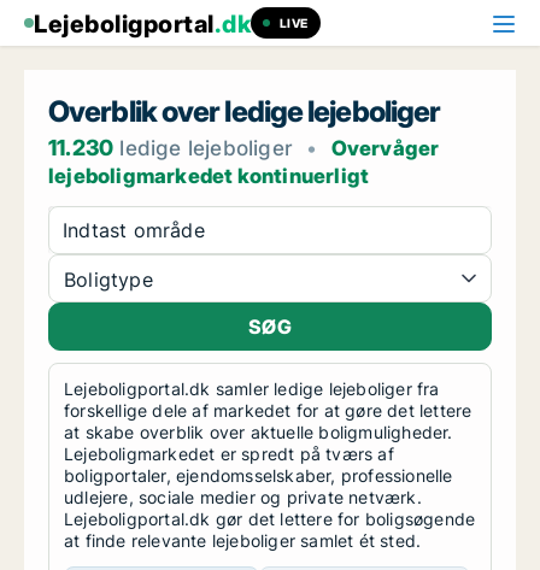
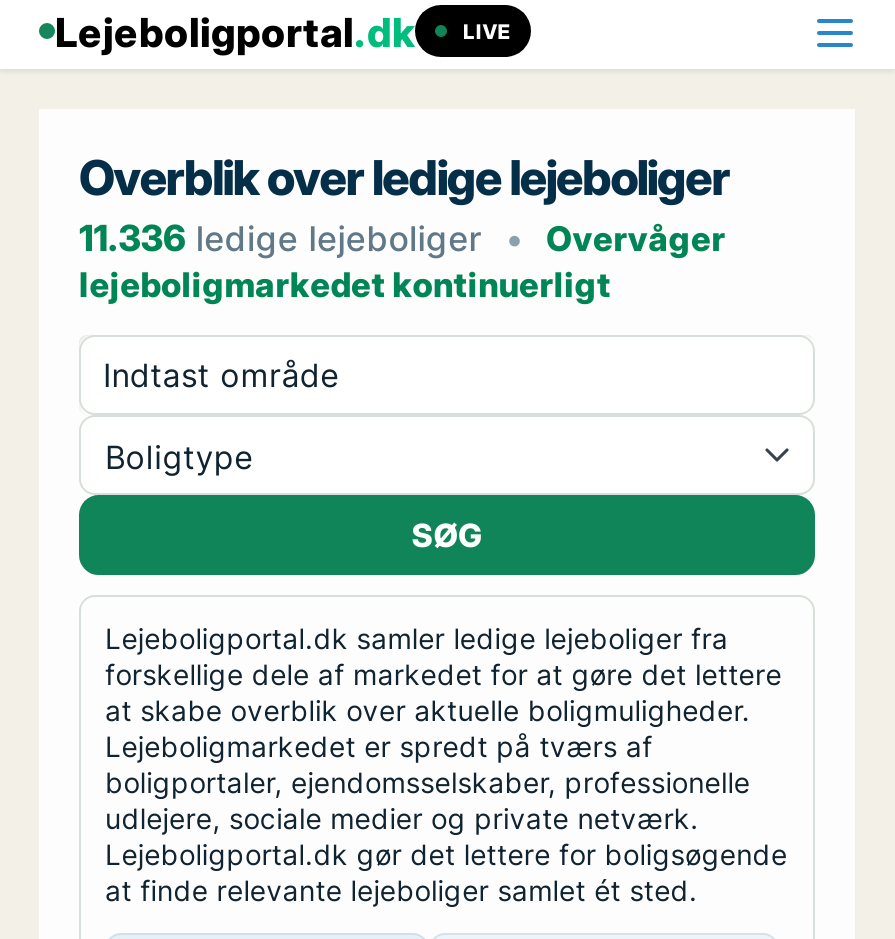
[48,135,439,160] 11.230 ledige lejeboliger • Overvåger -> [79,217,726,259] 11.336 ledige lejeboliger • Overvåger

